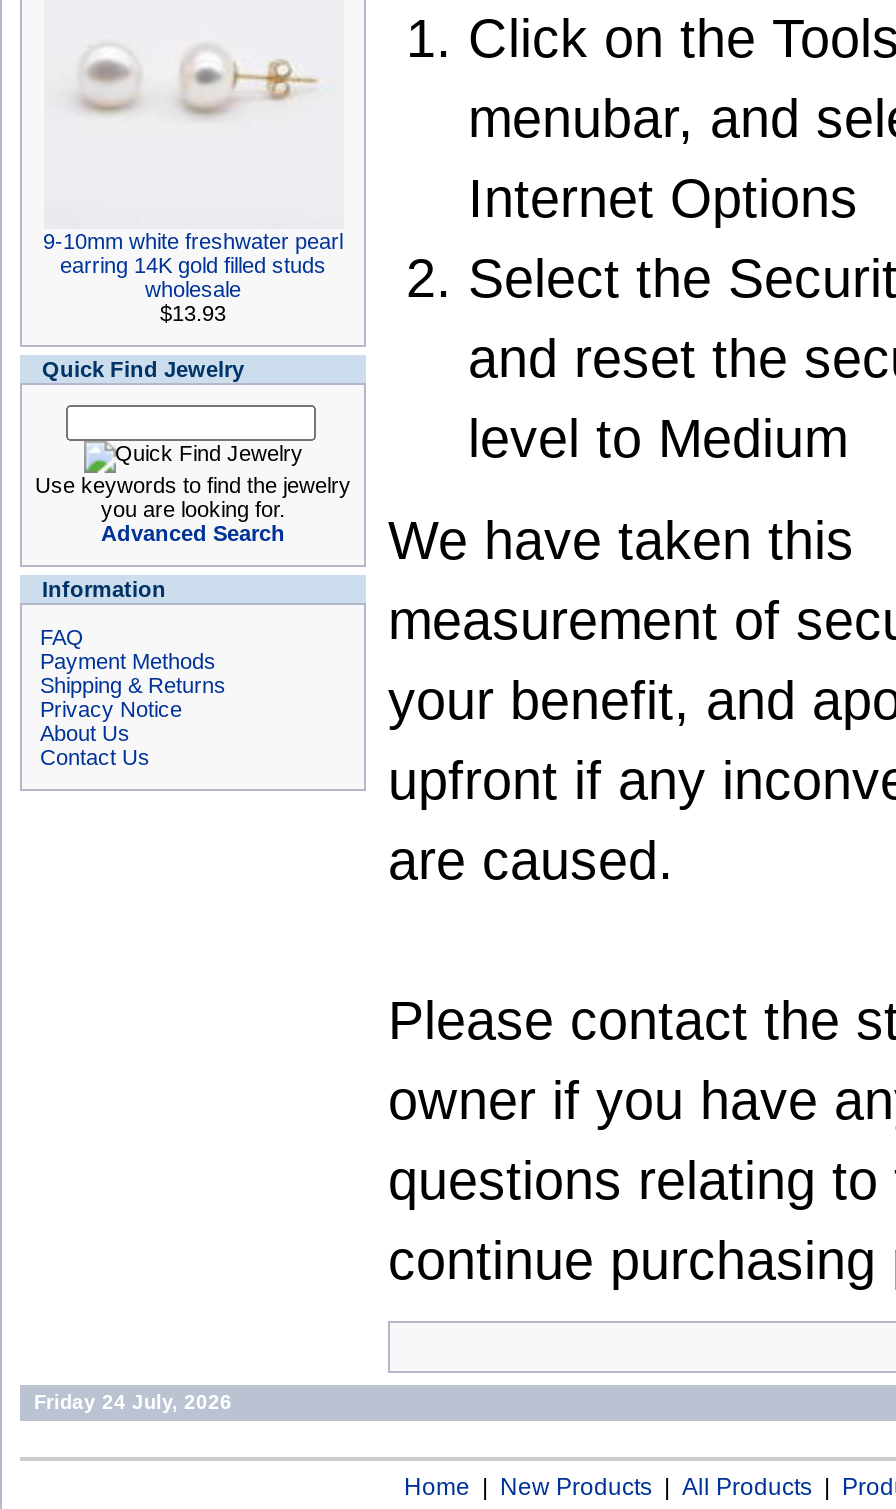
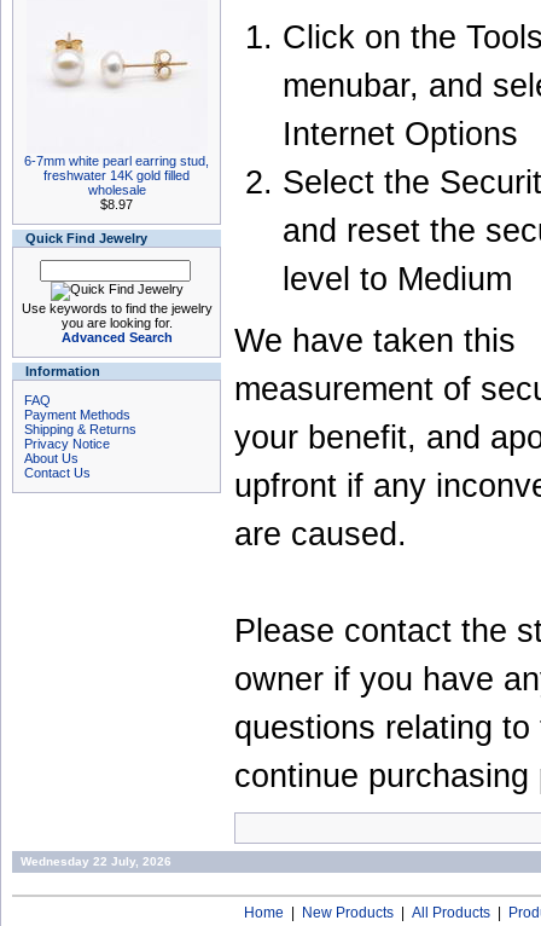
[70,35,136,121] [image] -> [42,33,83,88] [image]
[170,43,296,123] [image] -> [101,41,179,89] [image]
[43,229,343,277] 9-10mm white freshwater pearl | earring 14K gold filled studs -> [24,154,209,183] 6-7mm white pearl earring stud, | freshwater 14K gold filled
[160,301,226,325] $13.93 -> [100,197,133,212] $8.97
[22,1391,244,1413] Friday 24 July, 2026 -> [13,855,179,868] Wednesday 22 July, 2026

